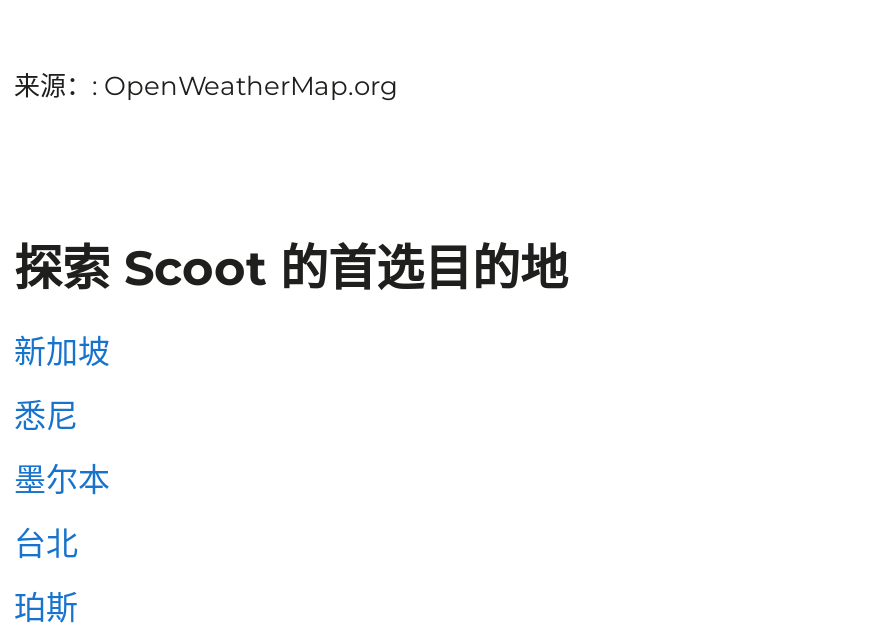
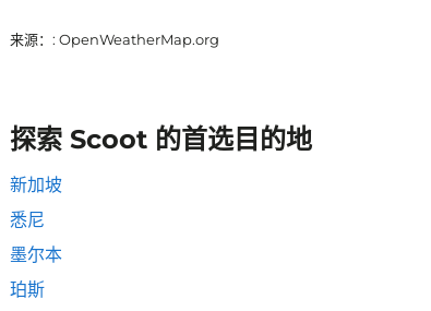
[14,525,78,563] 台北 -> none

